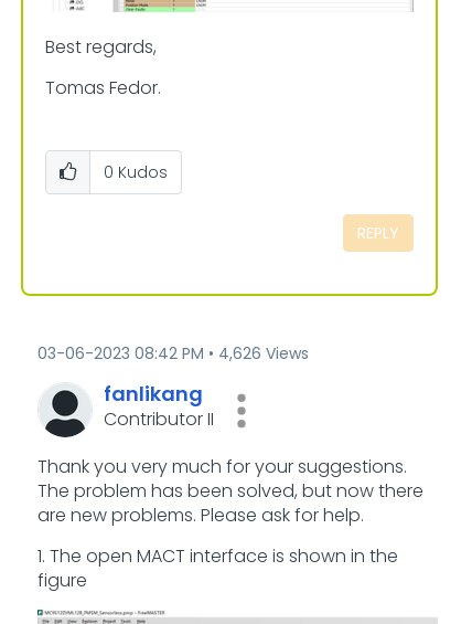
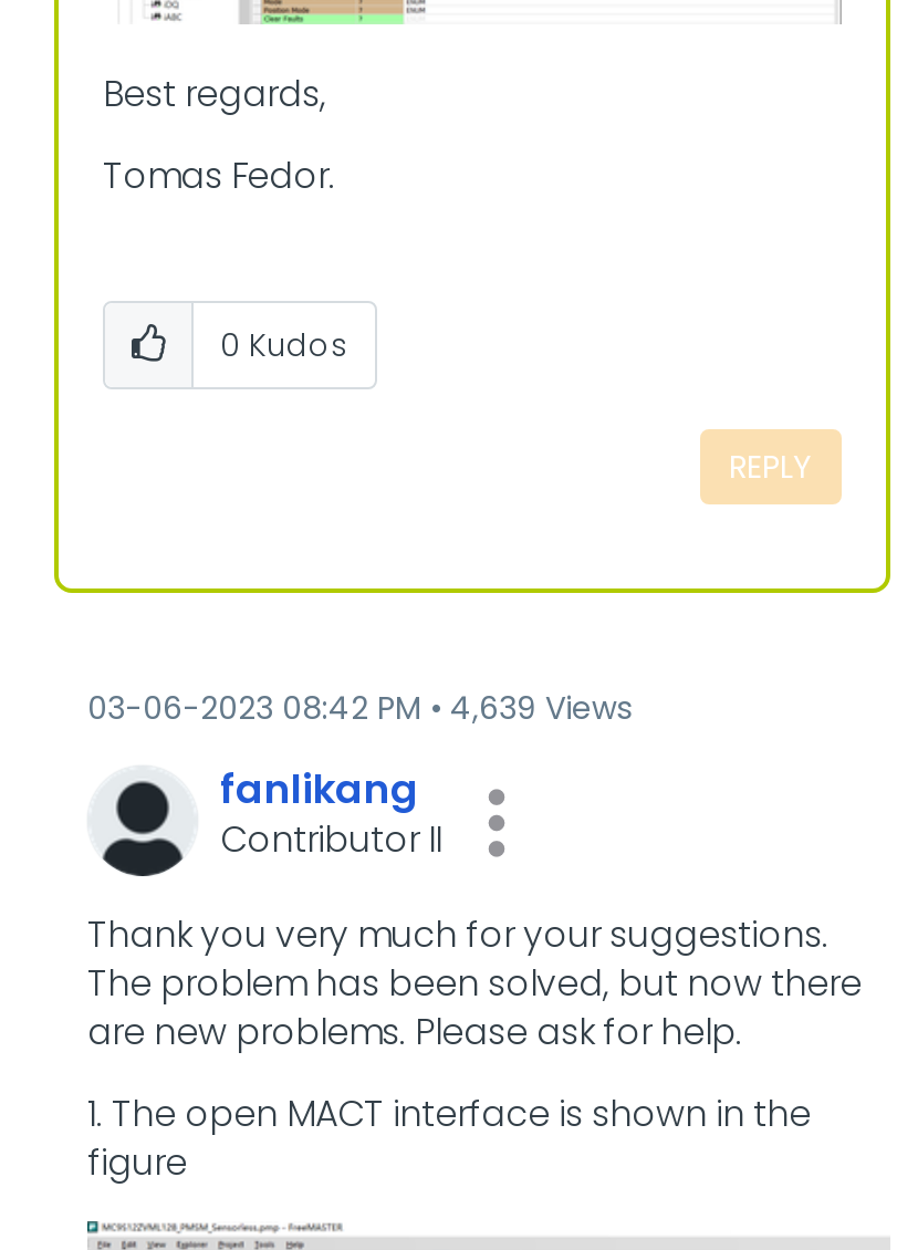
[37,342,309,364] 03-06-2023 08:42 PM 4,626 Views -> [87,685,632,729] 03-06-2023 08:42 PM 4,639 Views

